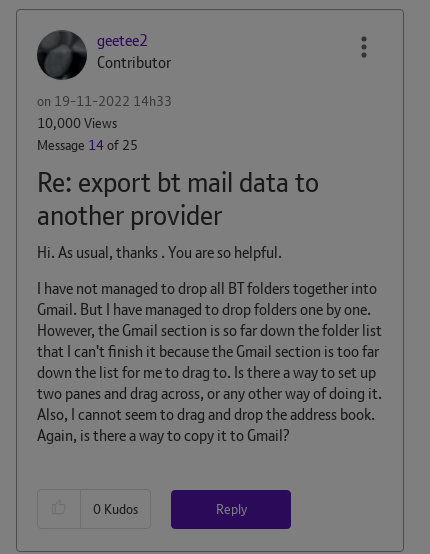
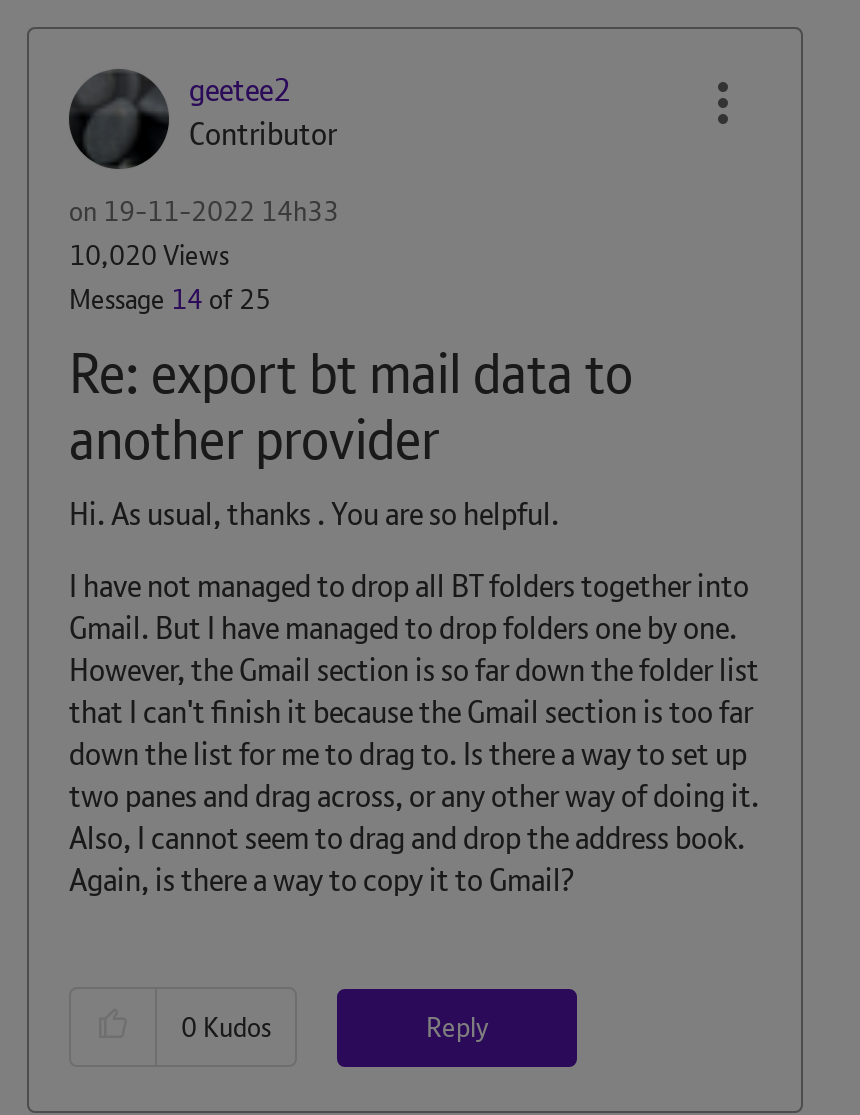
[37,113,117,131] 10,000 Views -> [69,236,229,272] 10,020 Views

